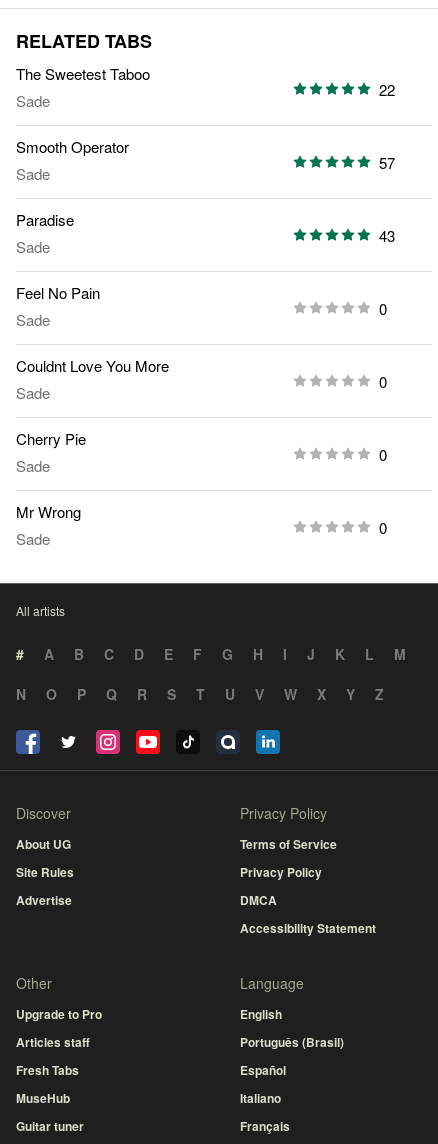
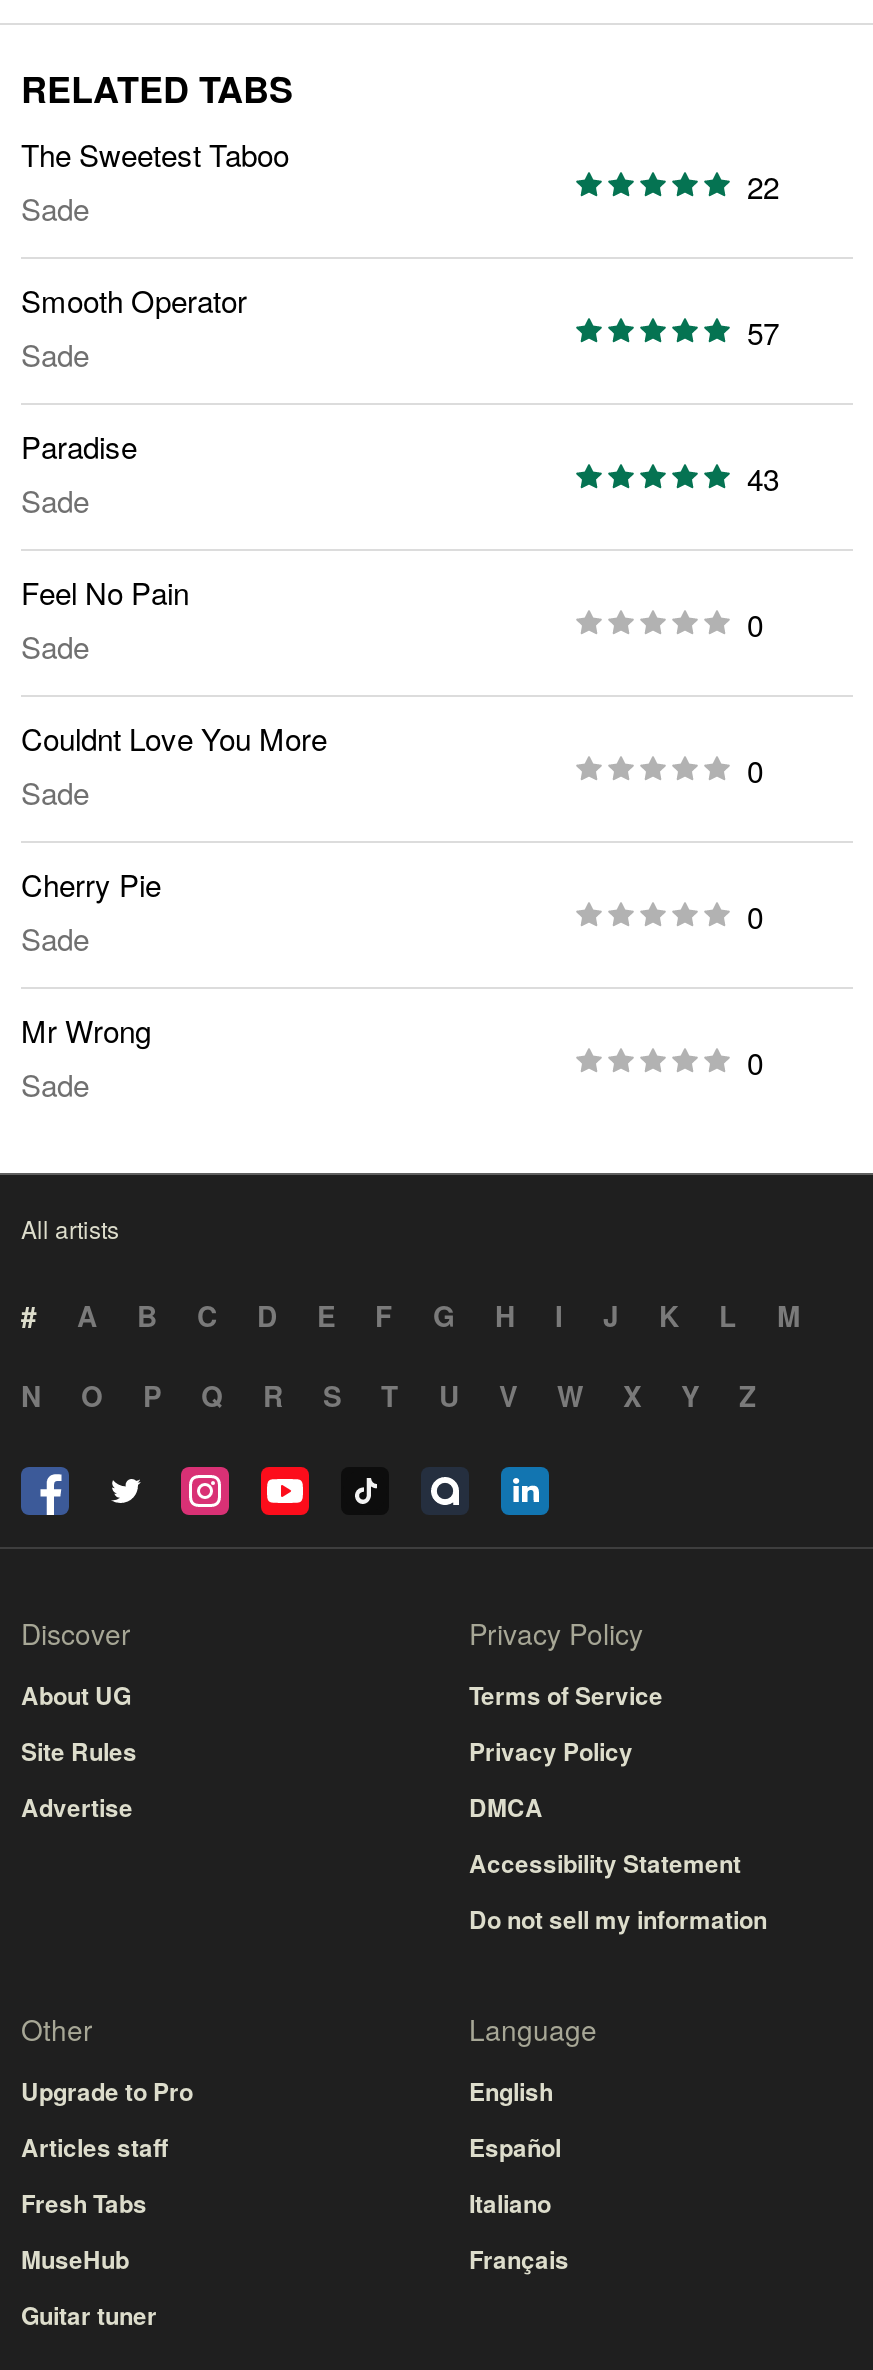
none -> [469,1901,767,1937] Do not sell my information
[240,1033,344,1051] Português (Brasil) -> none

